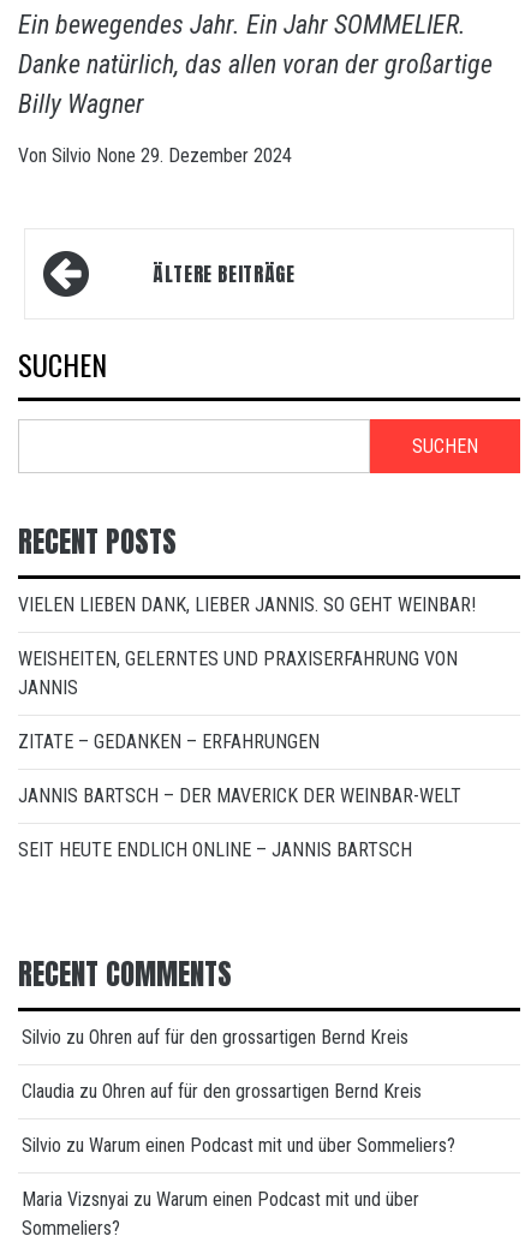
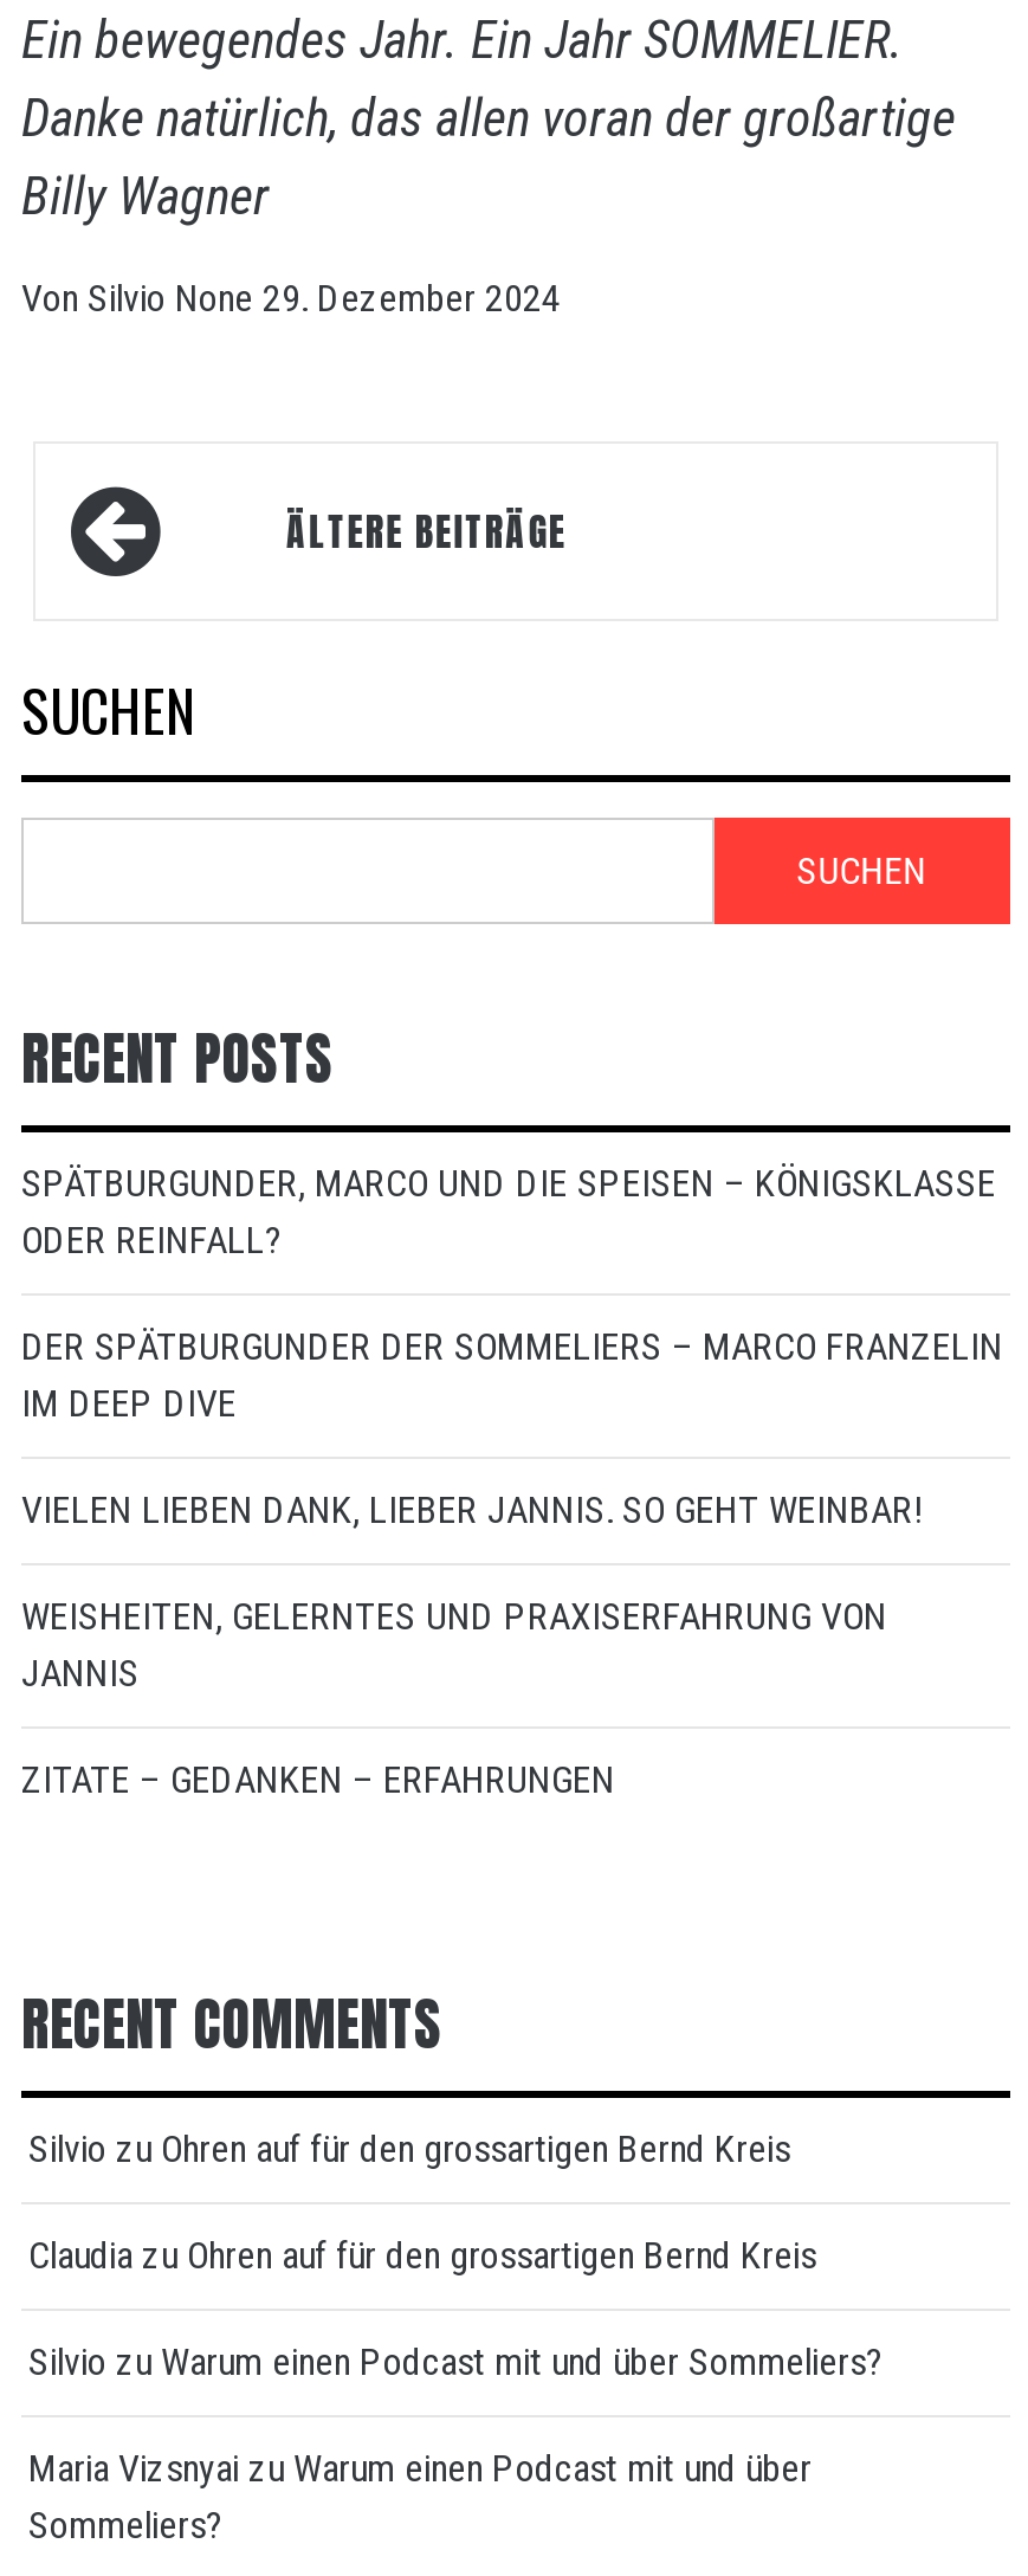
none -> [21,1161,1003,1426] SPÄTBURGUNDER, MARCO UND DIE SPEISEN – KÖNIGSKLASSE | ODER REINFALL? | DER SPÄTBURGUNDER DER SOMMELIERS – MARCO FRANZELIN | IM DEEP DIVE
moved [18,593,476,753] -> [21,1488,923,1802]: VIELEN LIEBEN DANK, LIEBER JANNIS. SO GEHT WEINBAR! | WEISHEITEN, GELERNTES UND PRAXISERFAHRUNG VON | JANNIS | ZITATE – GEDANKEN – ERFAHRUNGEN
[18,784,461,861] JANNIS BARTSCH – DER MAVERICK DER WEINBAR-WELT | SEIT HEUTE ENDLICH ONLINE – JANNIS BARTSCH -> none

